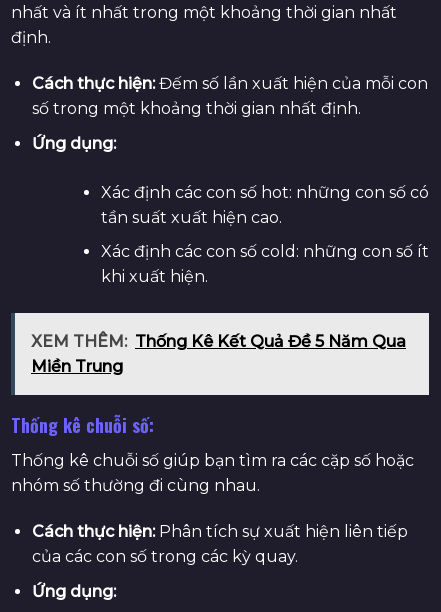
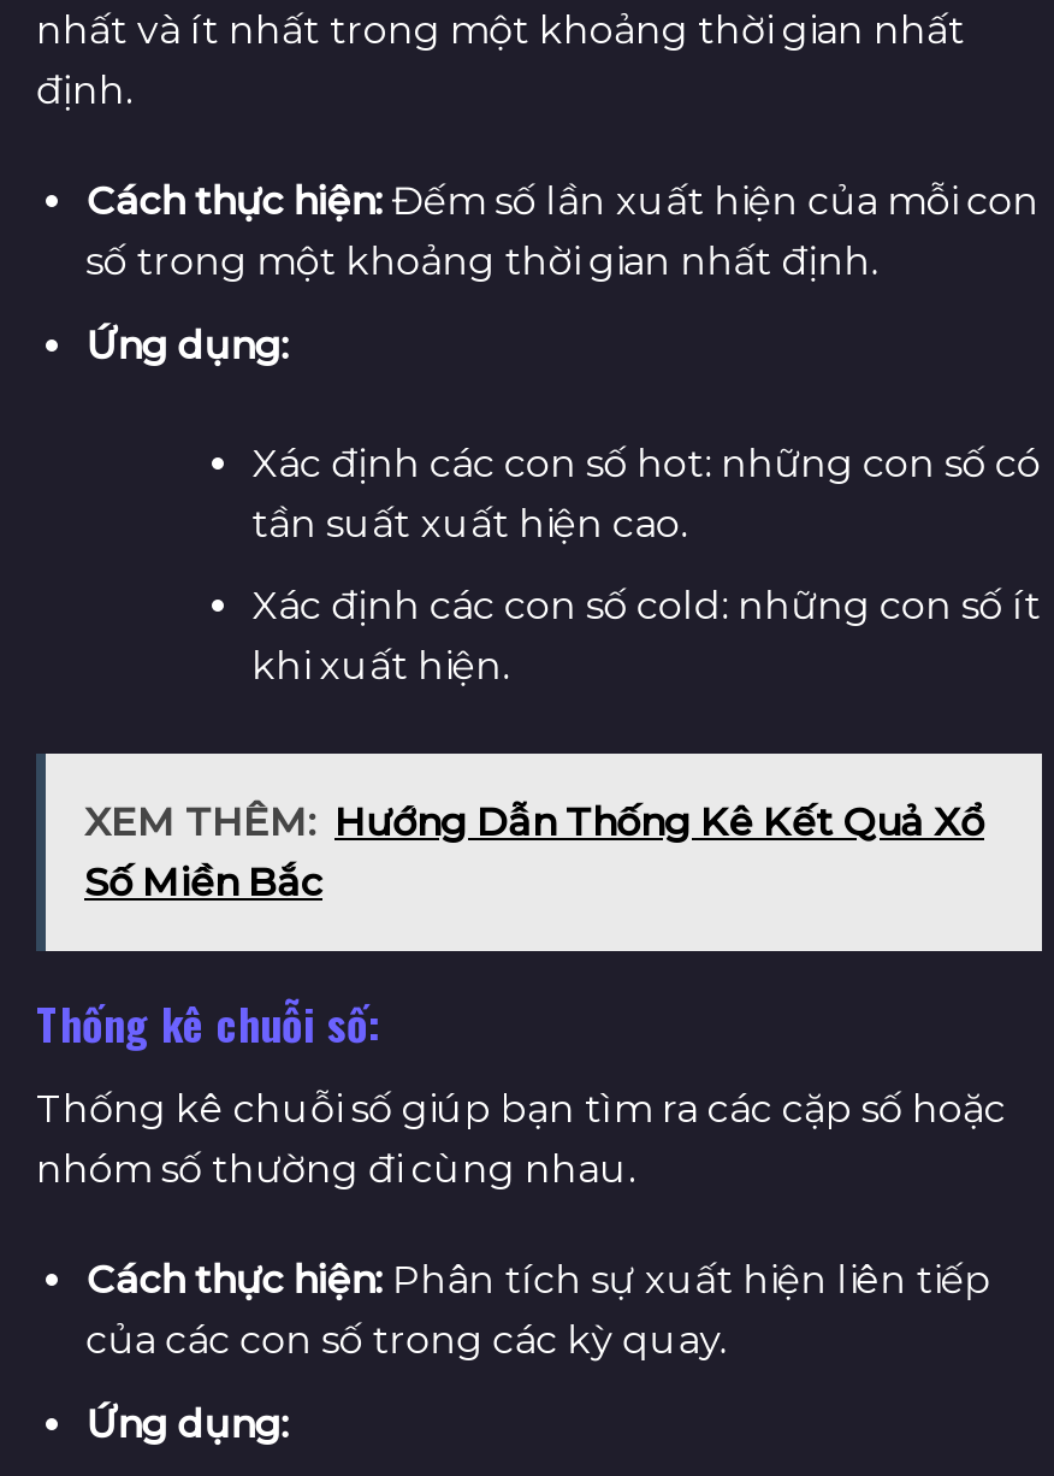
[31,332,406,376] XEM THÊM: Thống Kê Kết Quả Đề 5 Năm Qua | Miền Trung -> [84,800,984,906] XEM THÊM: Hướng Dẫn Thống Kê Kết Quả Xổ | Số Miền Bắc

